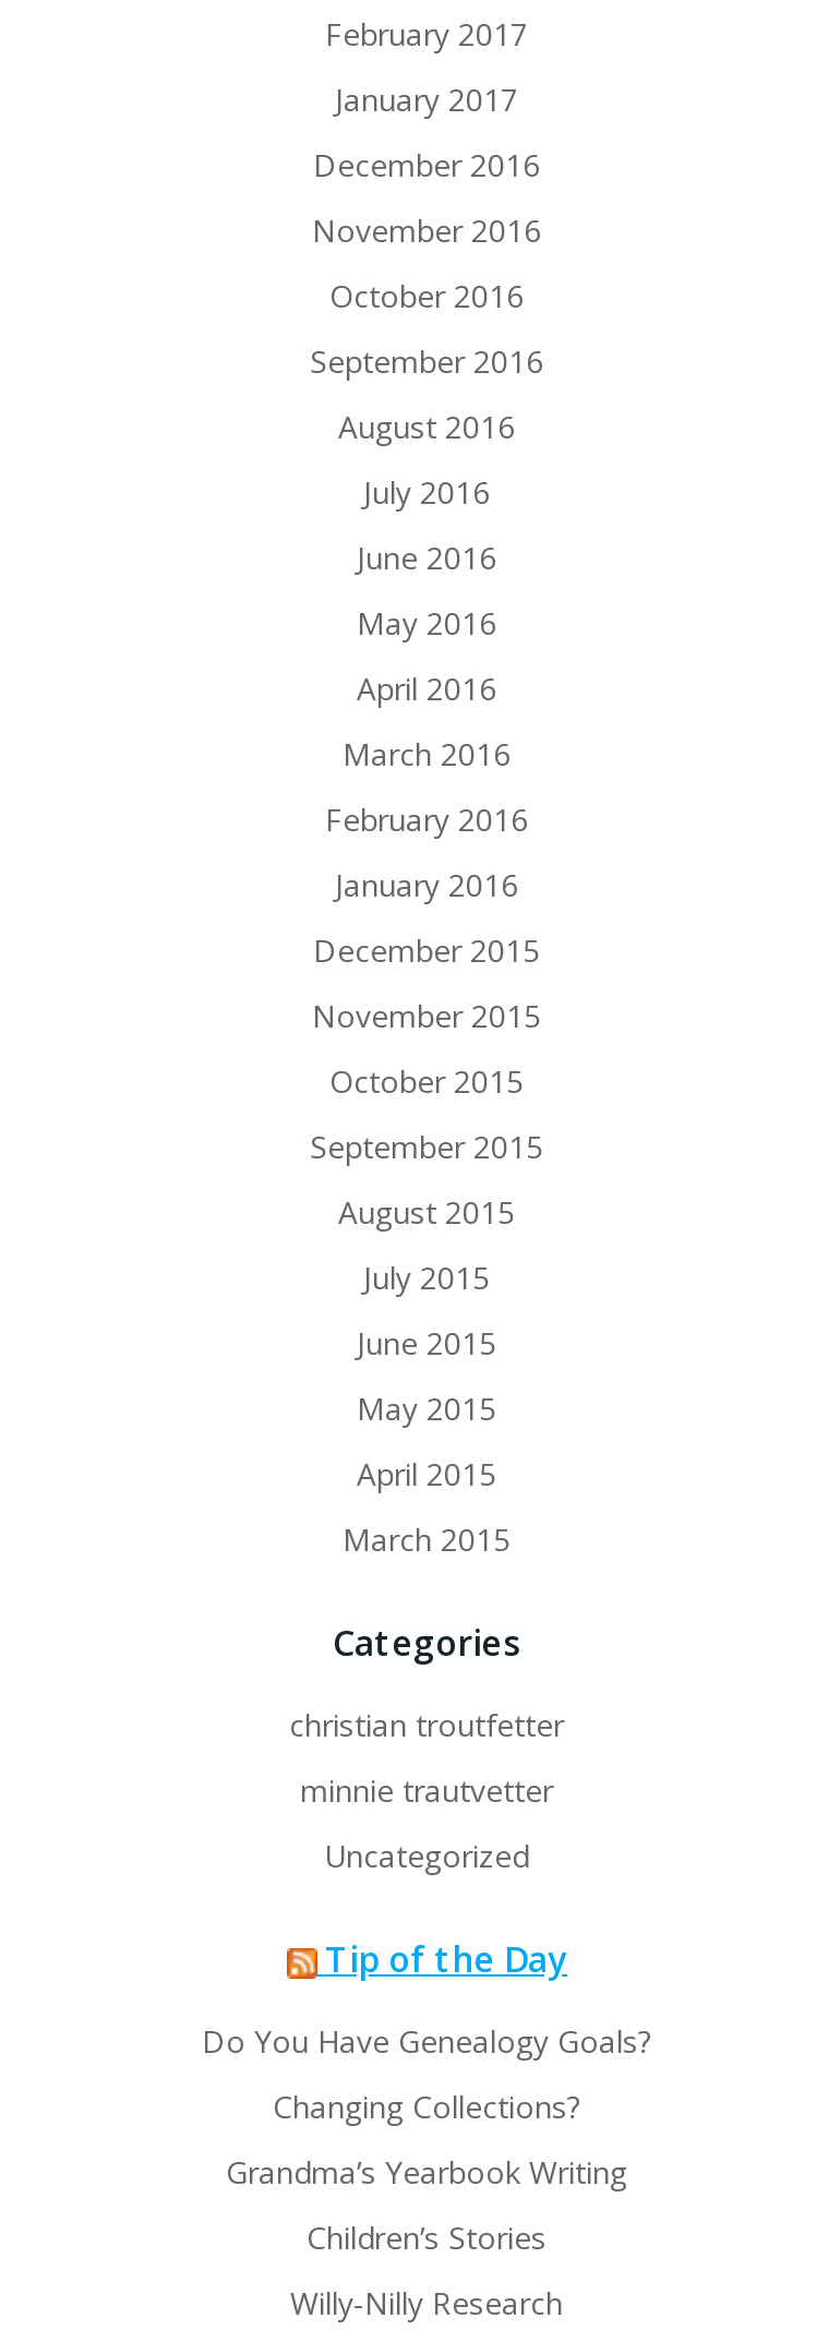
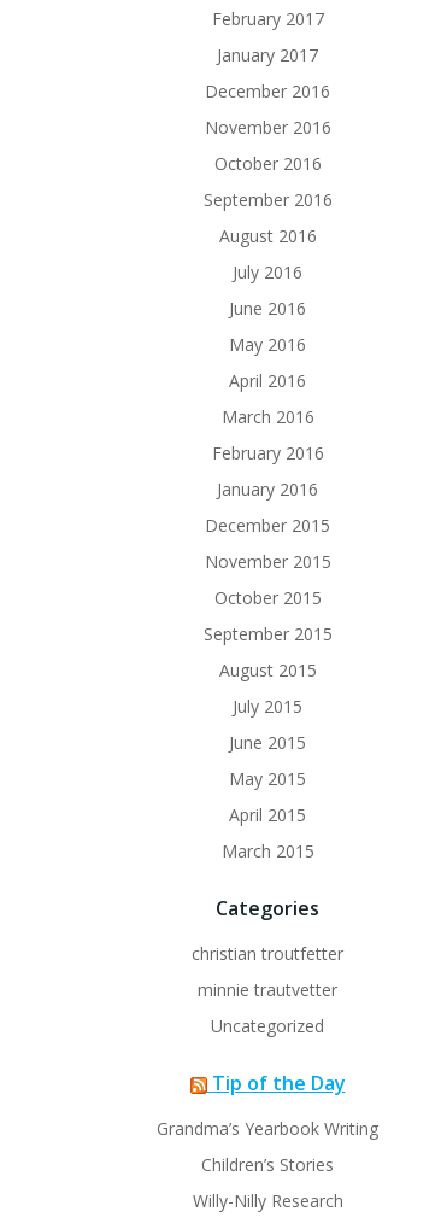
[202,2020,651,2127] Do You Have Genealogy Goals? | Changing Collections? -> none

